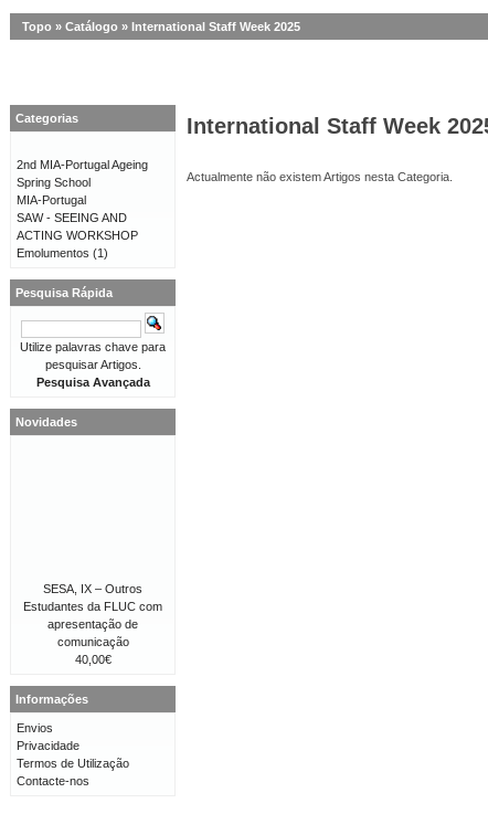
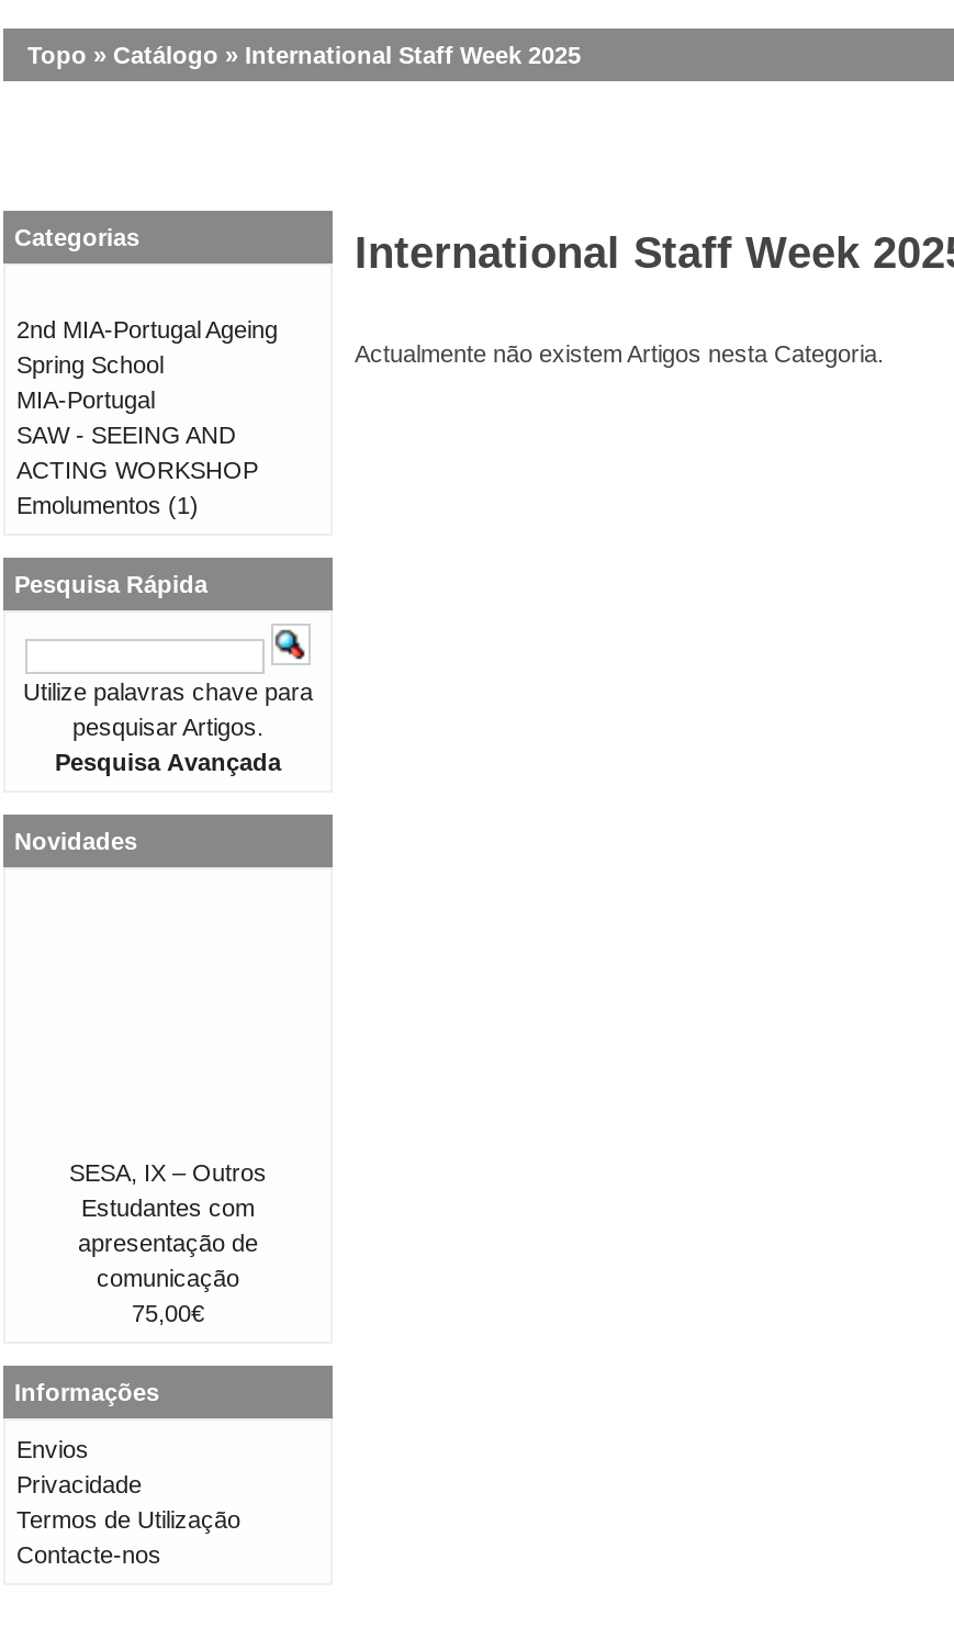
[23,600,162,613] Estudantes da FLUC com -> [81,1194,255,1221] Estudantes com
[75,653,111,666] 40,00€ -> [132,1300,204,1326] 75,00€

